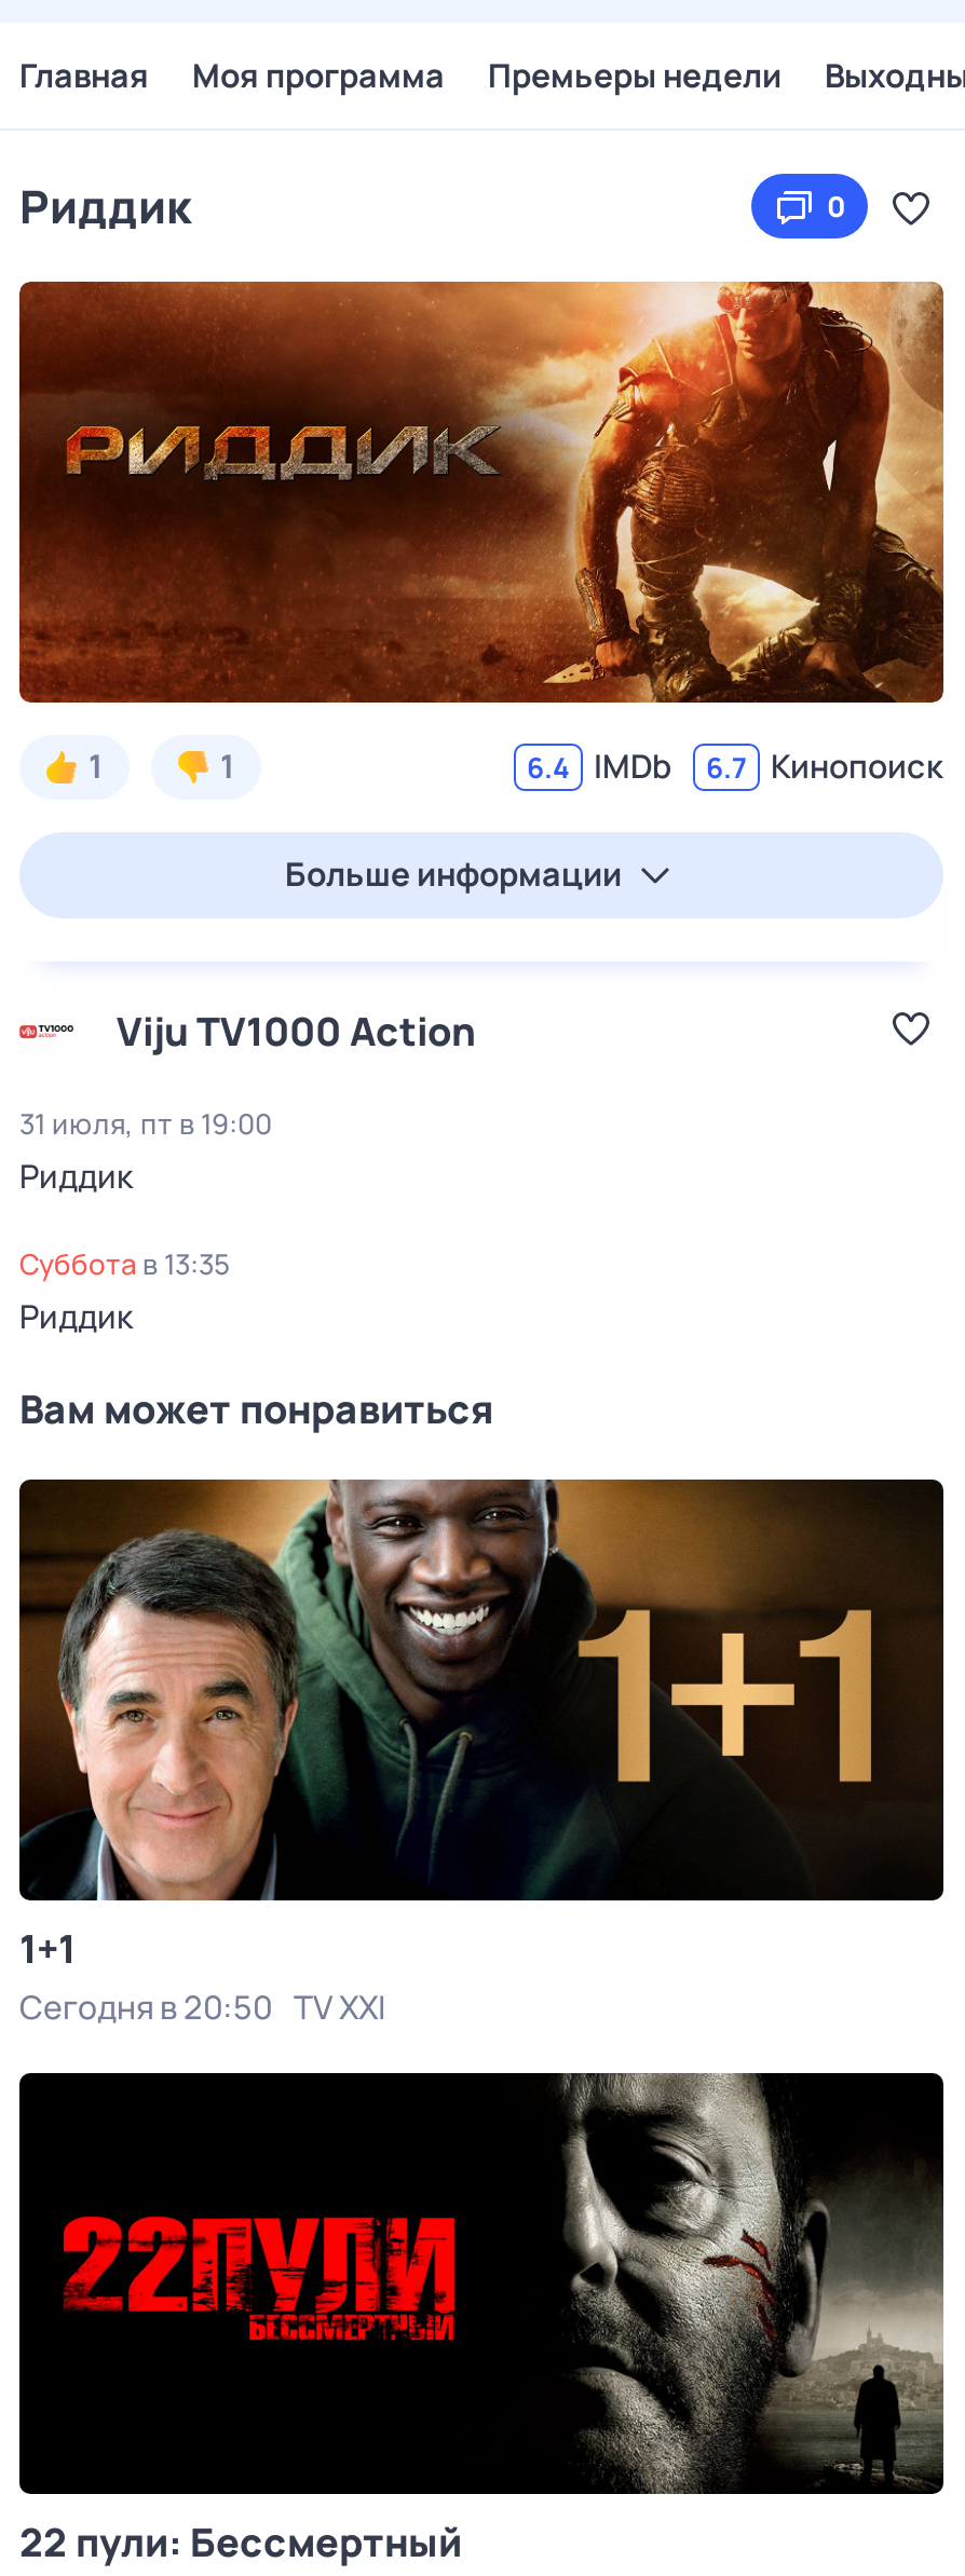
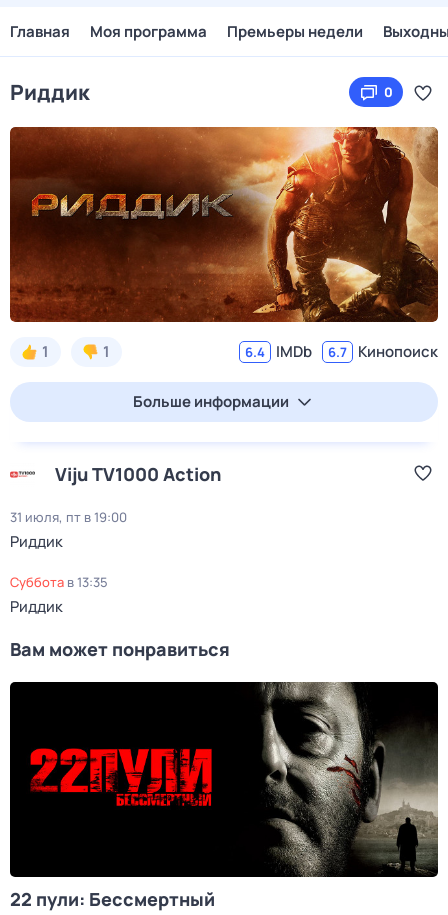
[19,1477,943,2030] [image] | 1+1 | Сегодня в 20:50 TV XXI -> none

